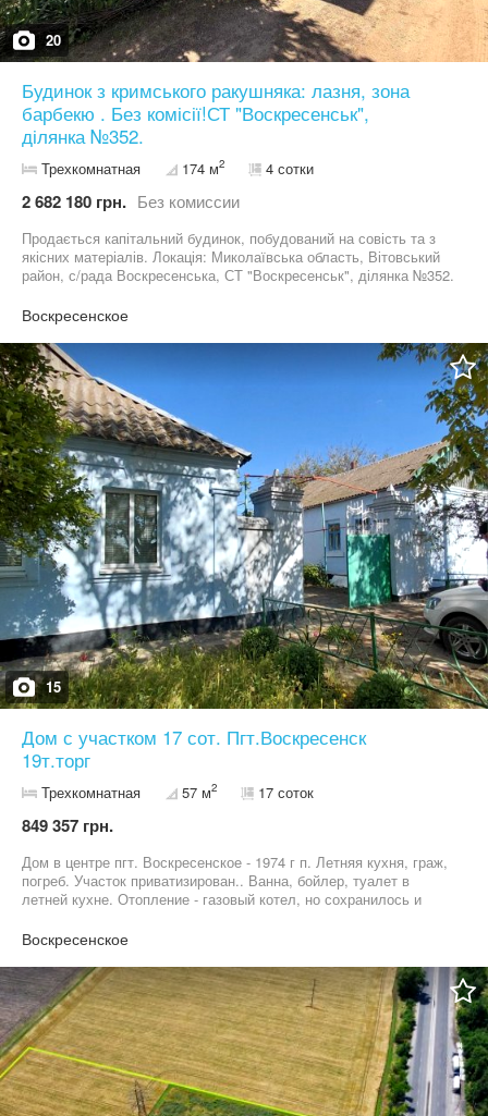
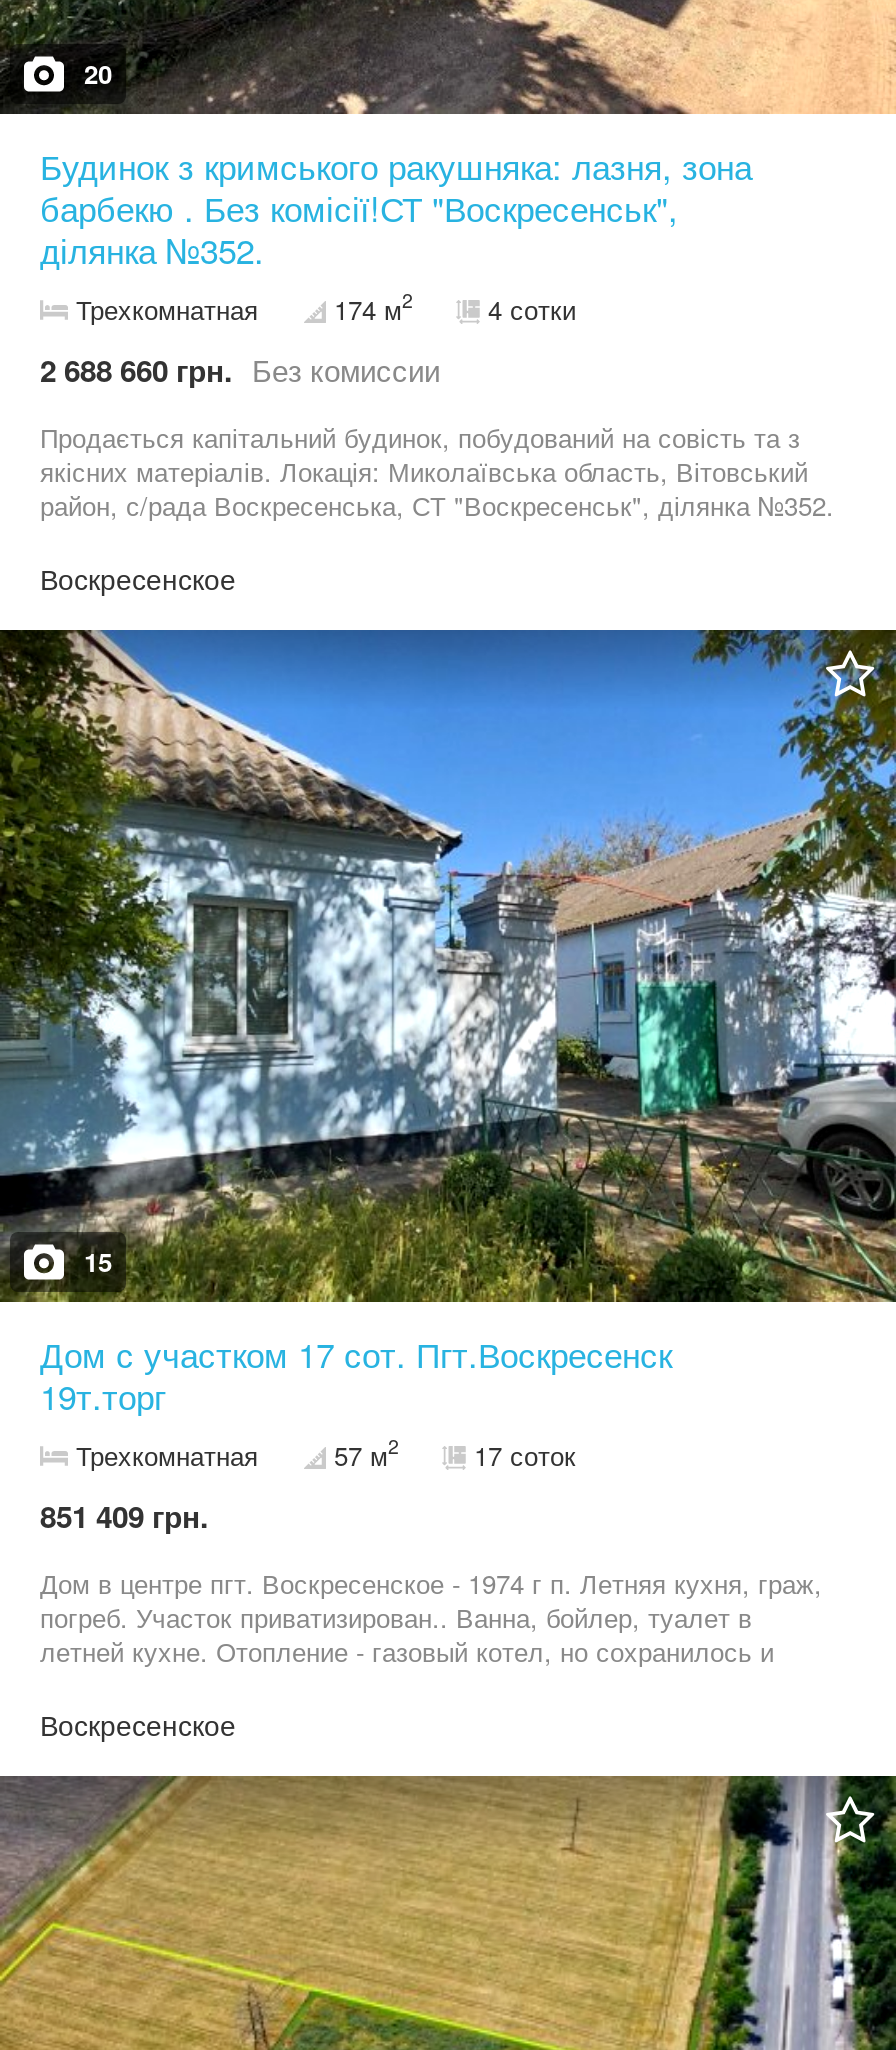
[22,189,240,213] 2 682 180 грн. Без комиссии -> [40,348,440,392] 2 688 660 грн. Без комиссии
[22,813,113,837] 849 357 грн. -> [40,1494,208,1538] 851 409 грн.

